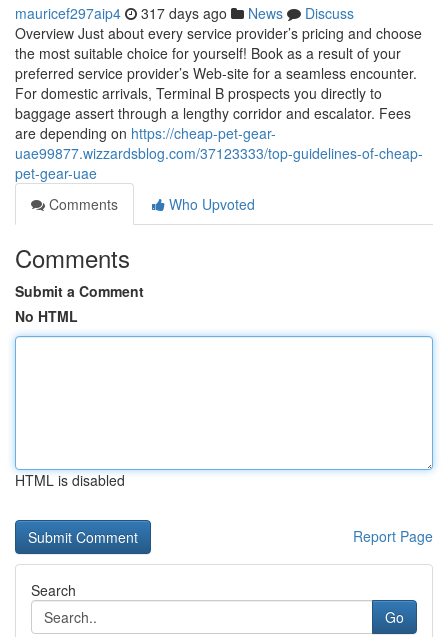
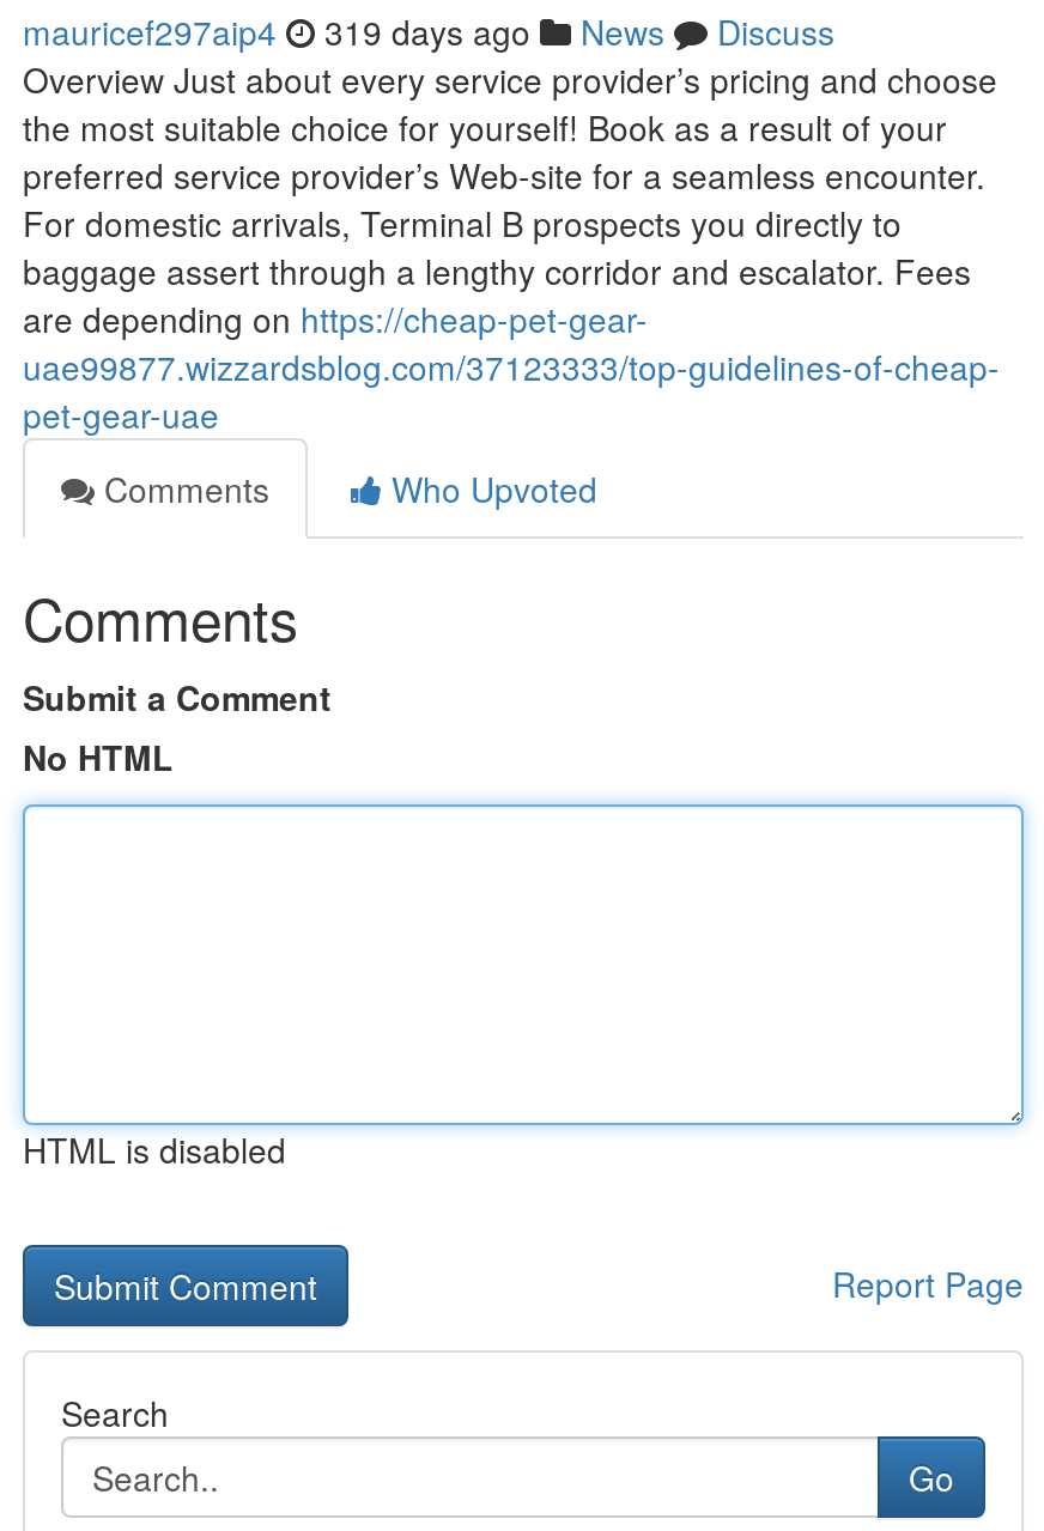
[15,3,354,23] mauricef297aip4 317 days ago News Discuss -> [23,7,834,55] mauricef297aip4 319 days ago News Discuss

